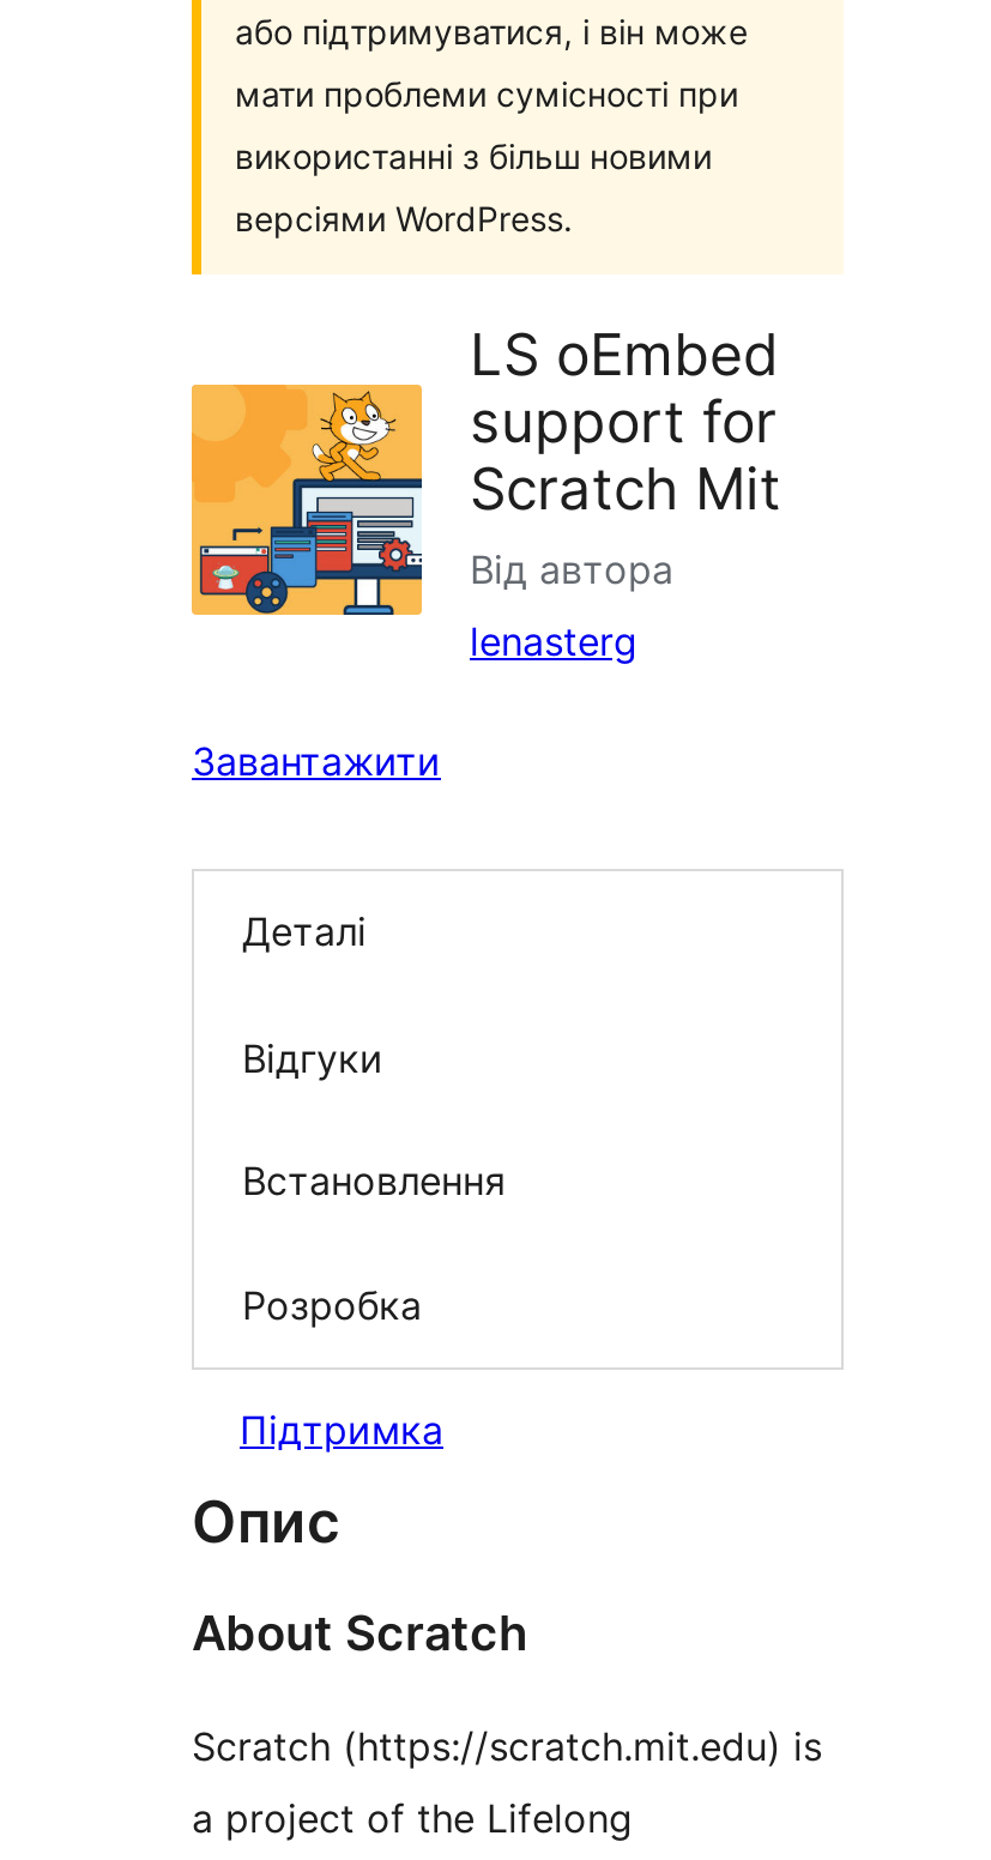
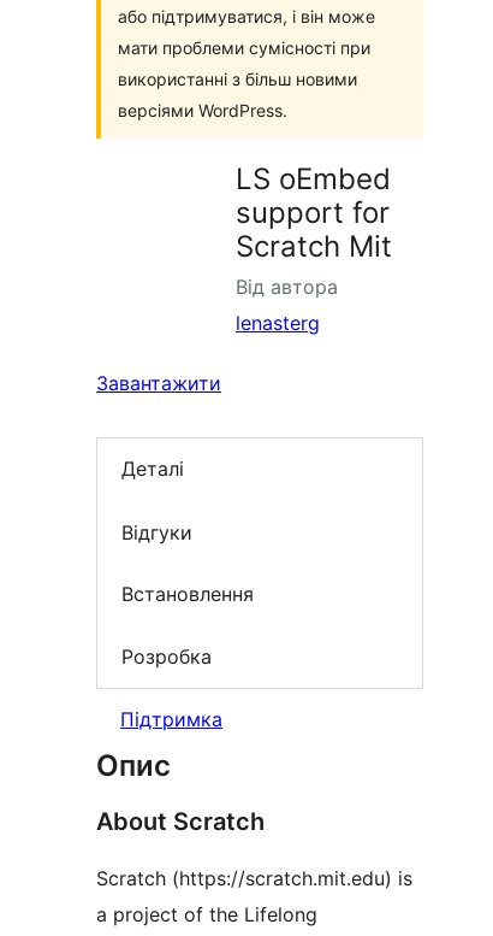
[189,382,424,617] [image] -> none

